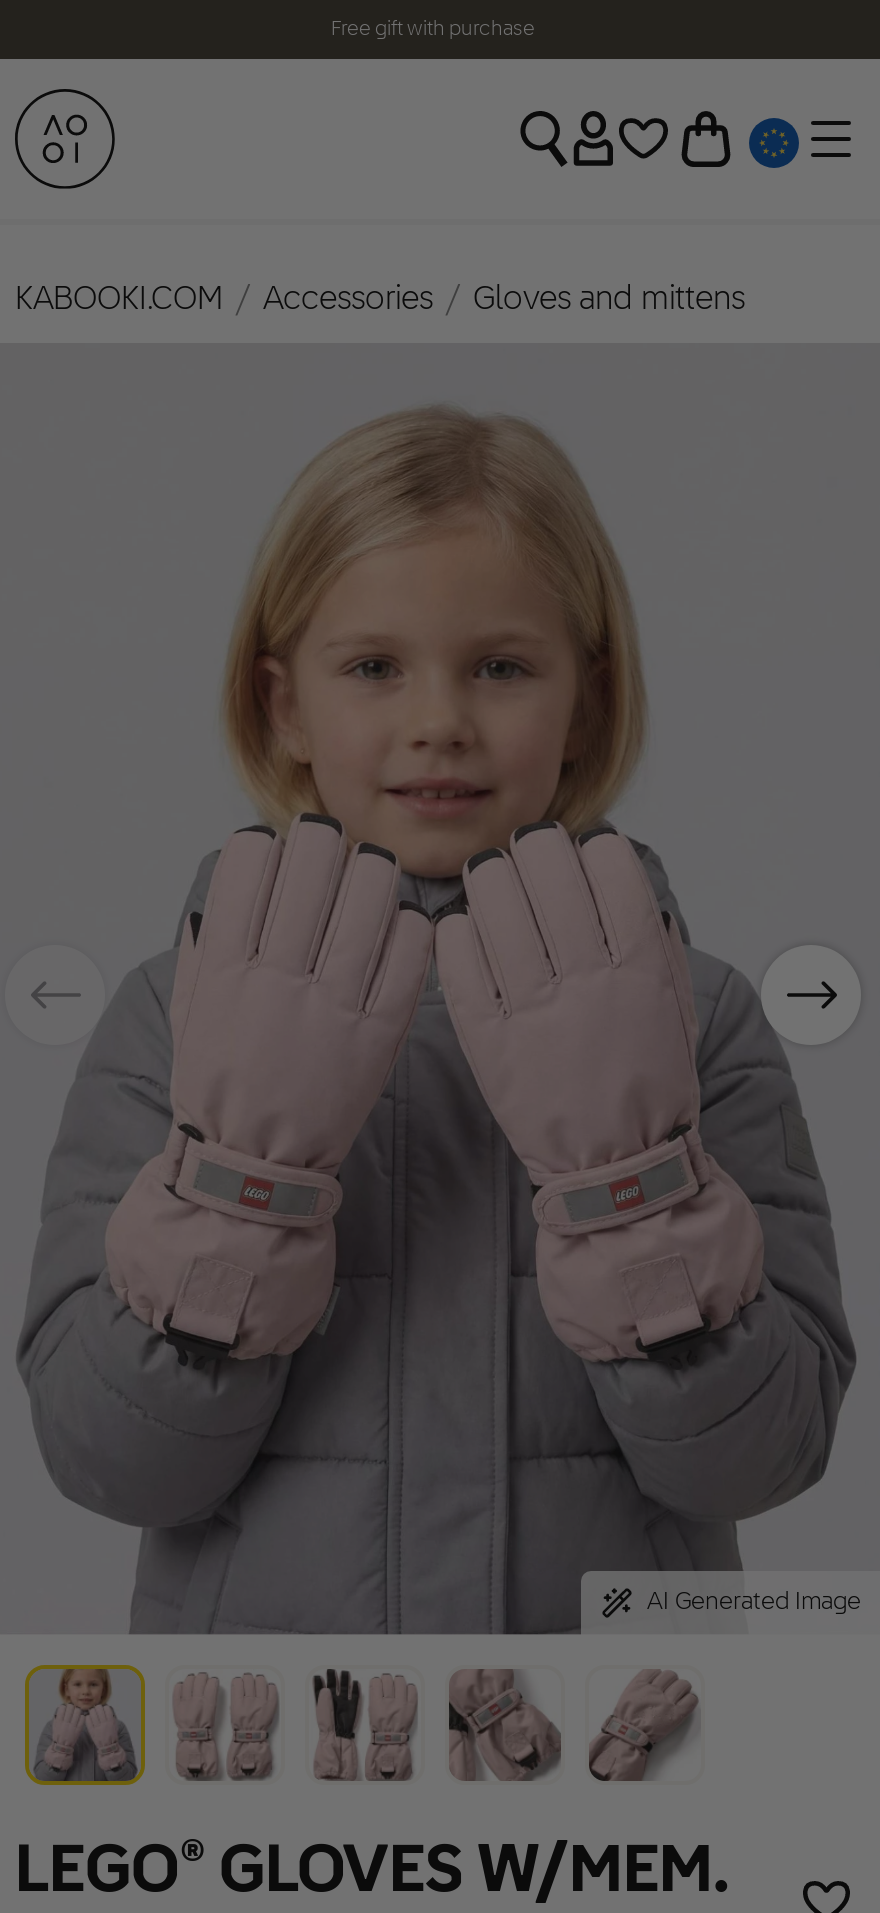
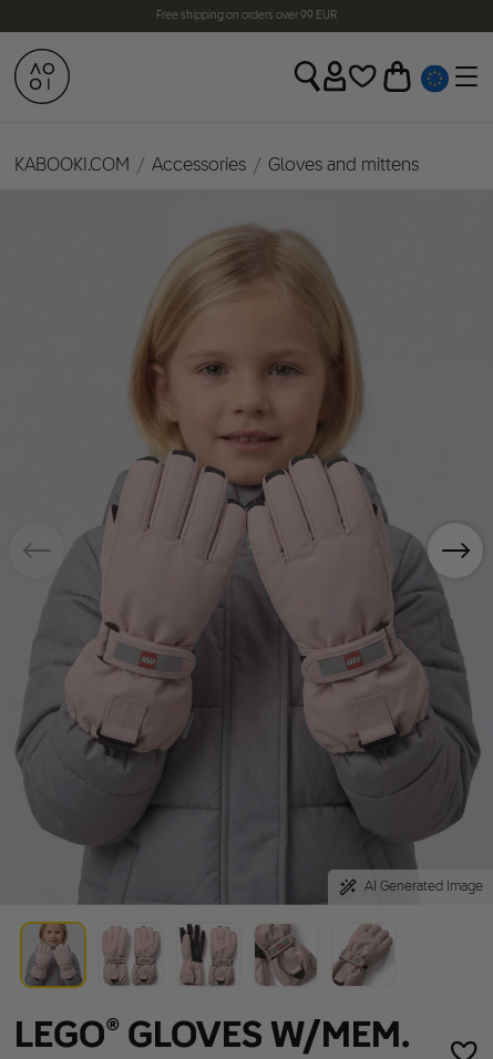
[331,19,535,39] Free gift with purchase -> [156,10,336,21] Free shipping on orders over 99 EUR

